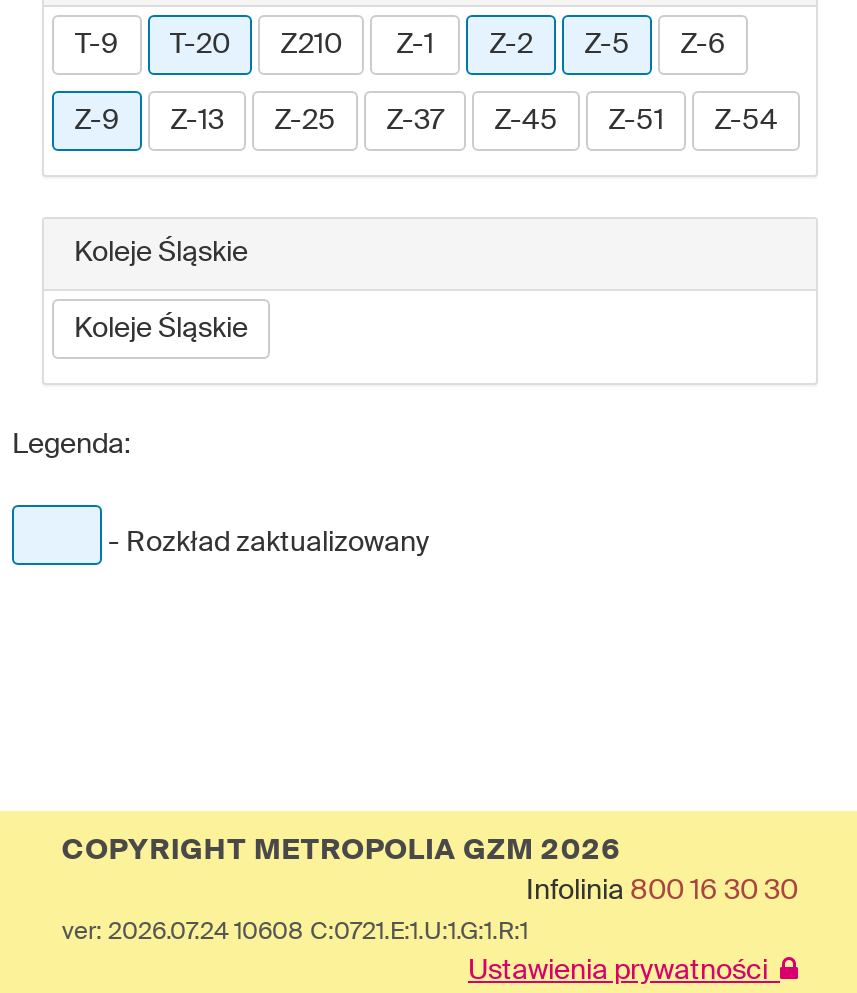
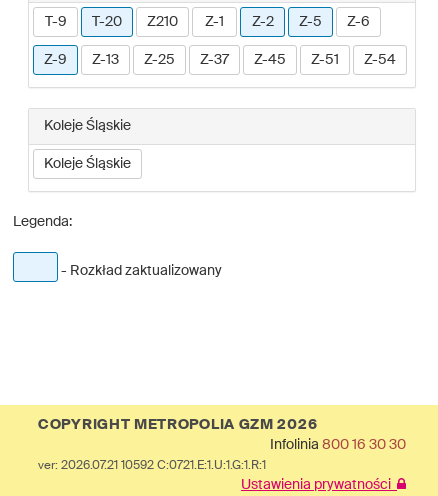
[62,921,528,945] ver: 2026.07.24 10608 C:0721.E:1.U:1.G:1.R:1 -> [38,460,266,472] ver: 2026.07.21 10592 C:0721.E:1.U:1.G:1.R:1

